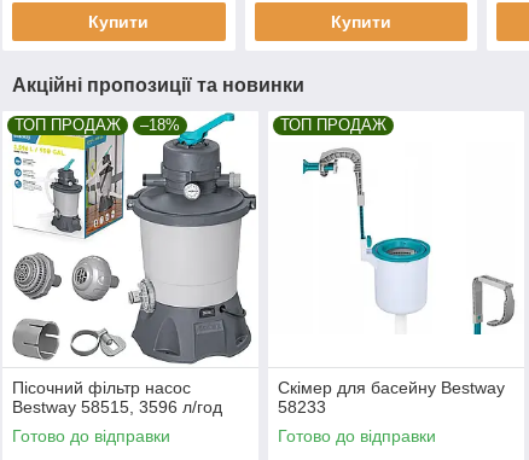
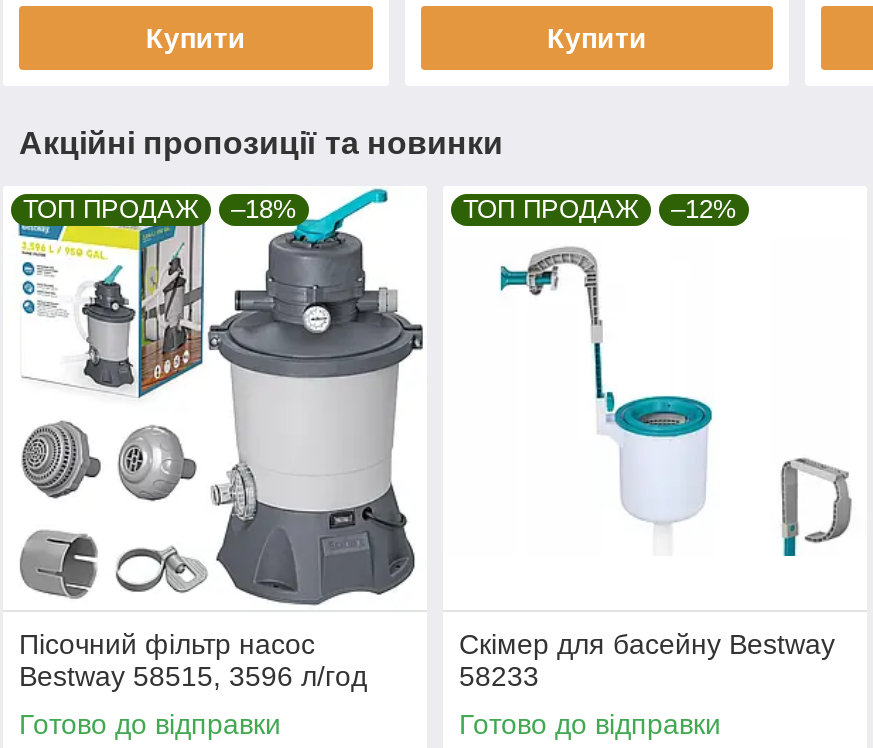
none -> [671,194,737,224] –12%

